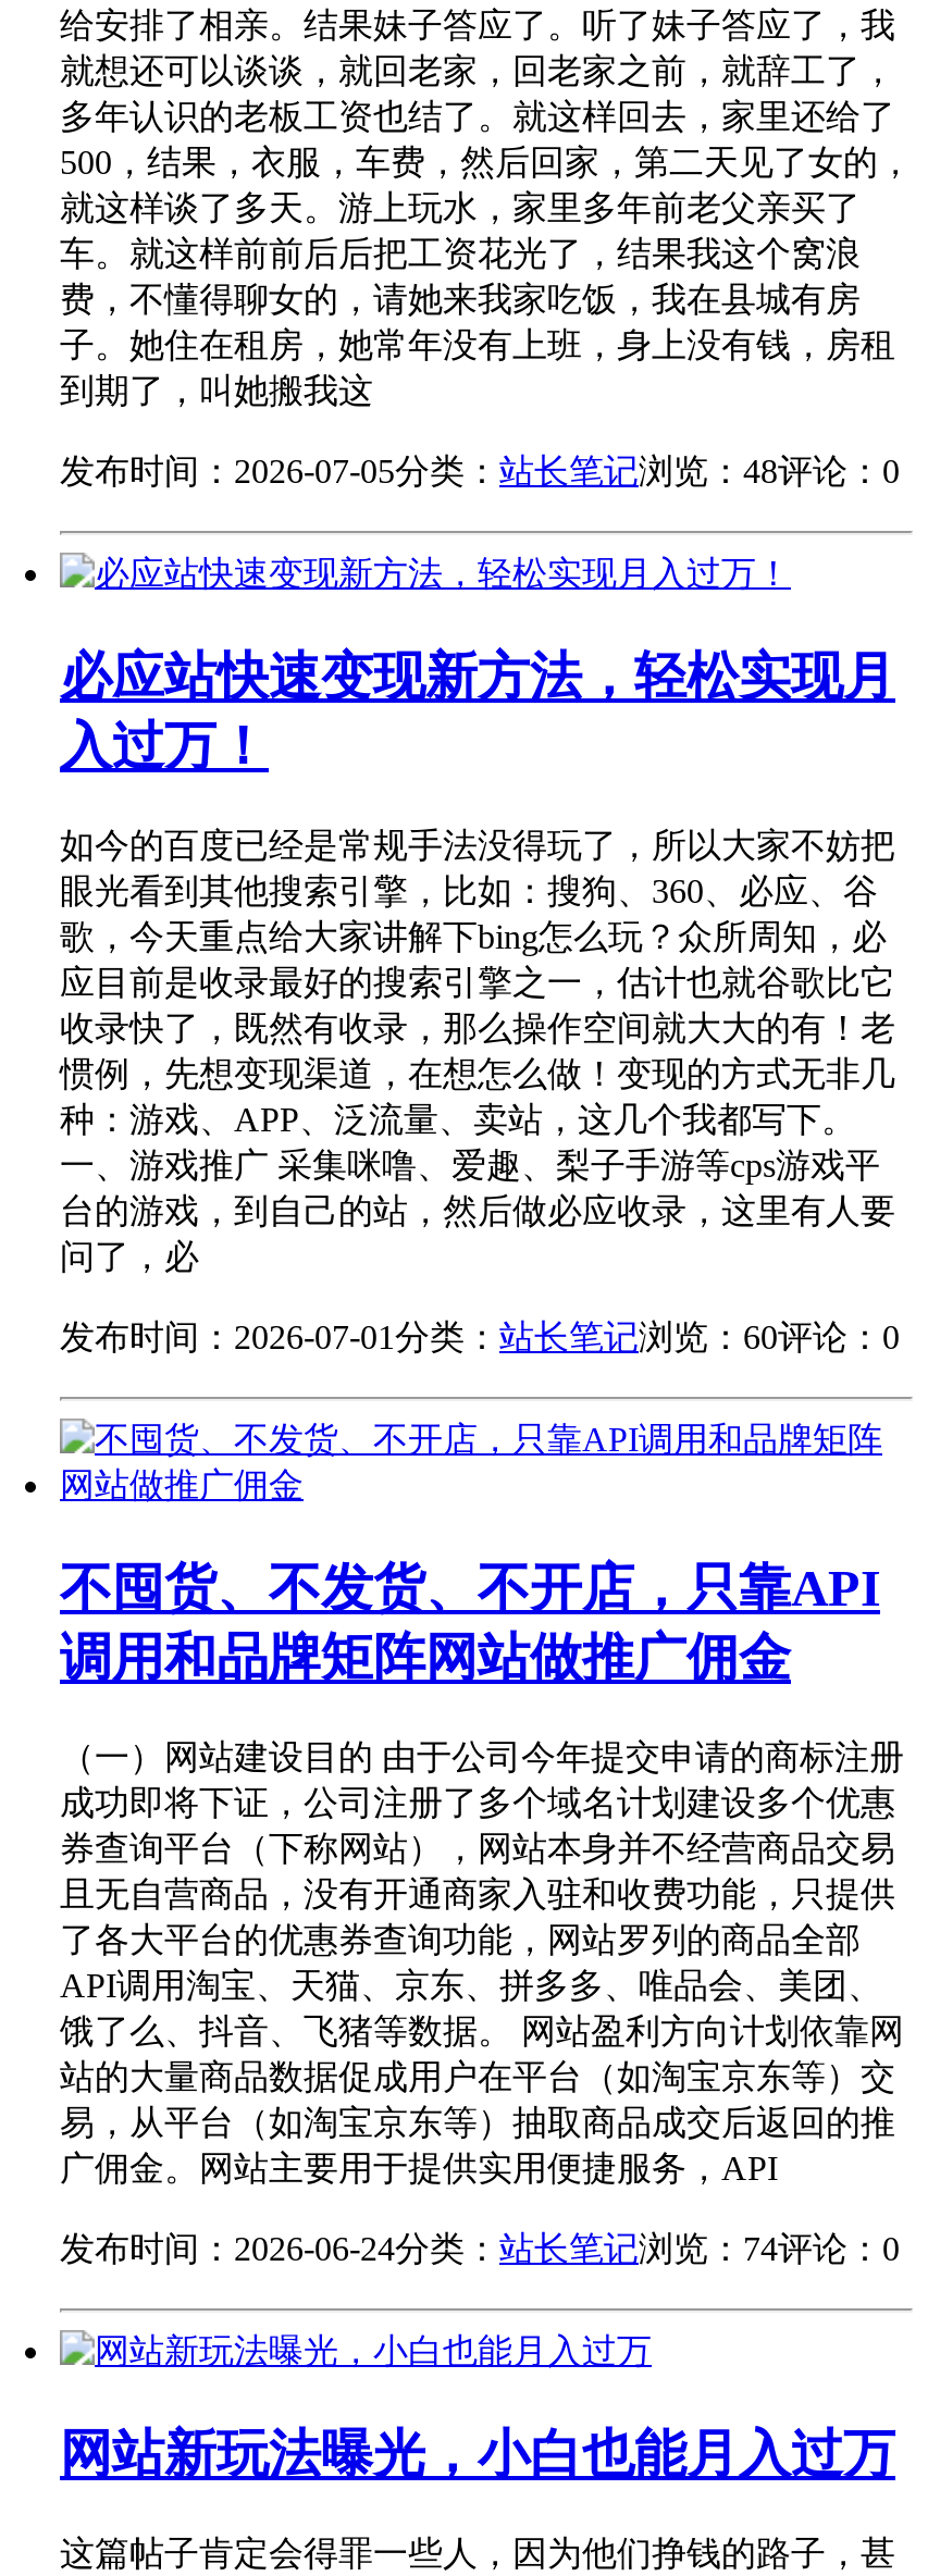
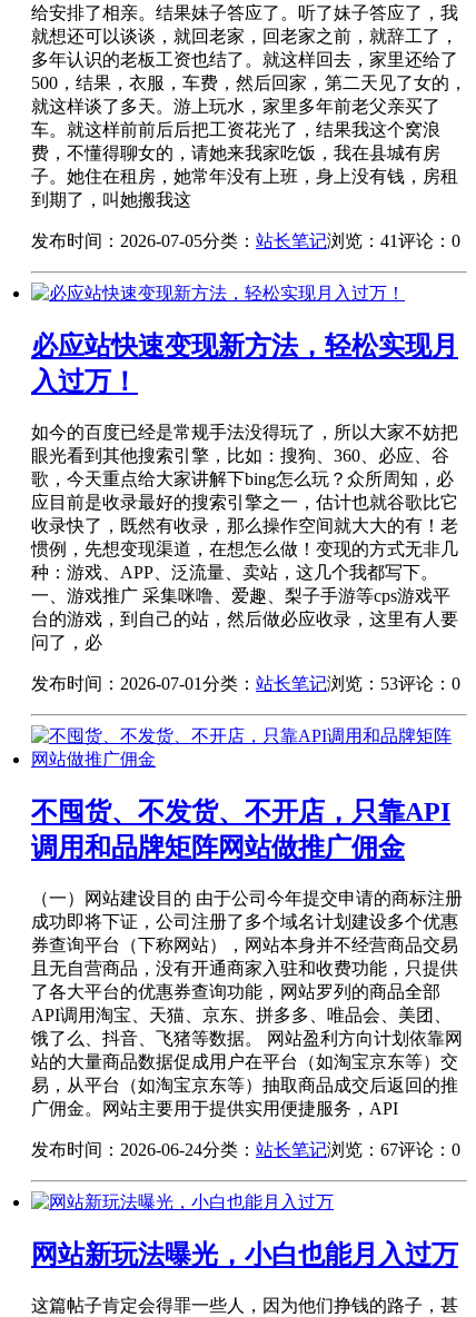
[60,453,900,490] 发布时间：2026-07-05分类：站长笔记浏览：48评论：0 -> [31,231,460,250] 发布时间：2026-07-05分类：站长笔记浏览：41评论：0
[60,1318,900,1355] 发布时间：2026-07-01分类：站长笔记浏览：60评论：0 -> [31,674,460,693] 发布时间：2026-07-01分类：站长笔记浏览：53评论：0
[60,2230,900,2267] 发布时间：2026-06-24分类：站长笔记浏览：74评论：0 -> [31,1140,460,1159] 发布时间：2026-06-24分类：站长笔记浏览：67评论：0

